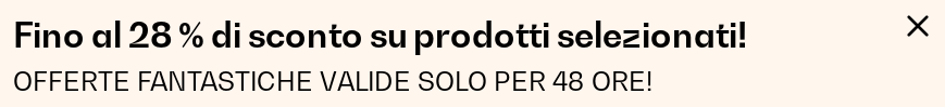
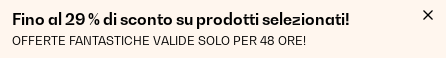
[13,13,748,56] Fino al 28 % di sconto su prodotti selezionati! -> [12,9,350,29] Fino al 29 % di sconto su prodotti selezionati!

